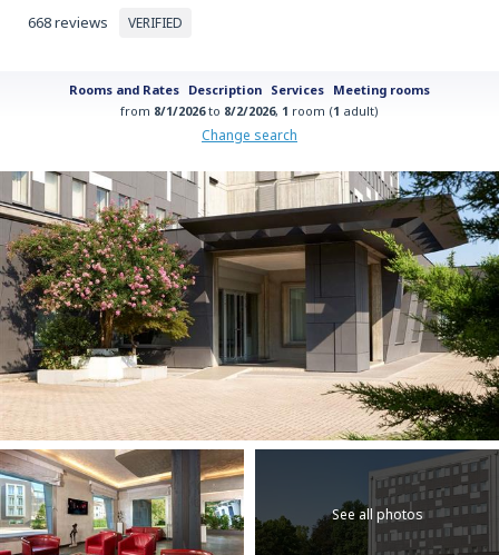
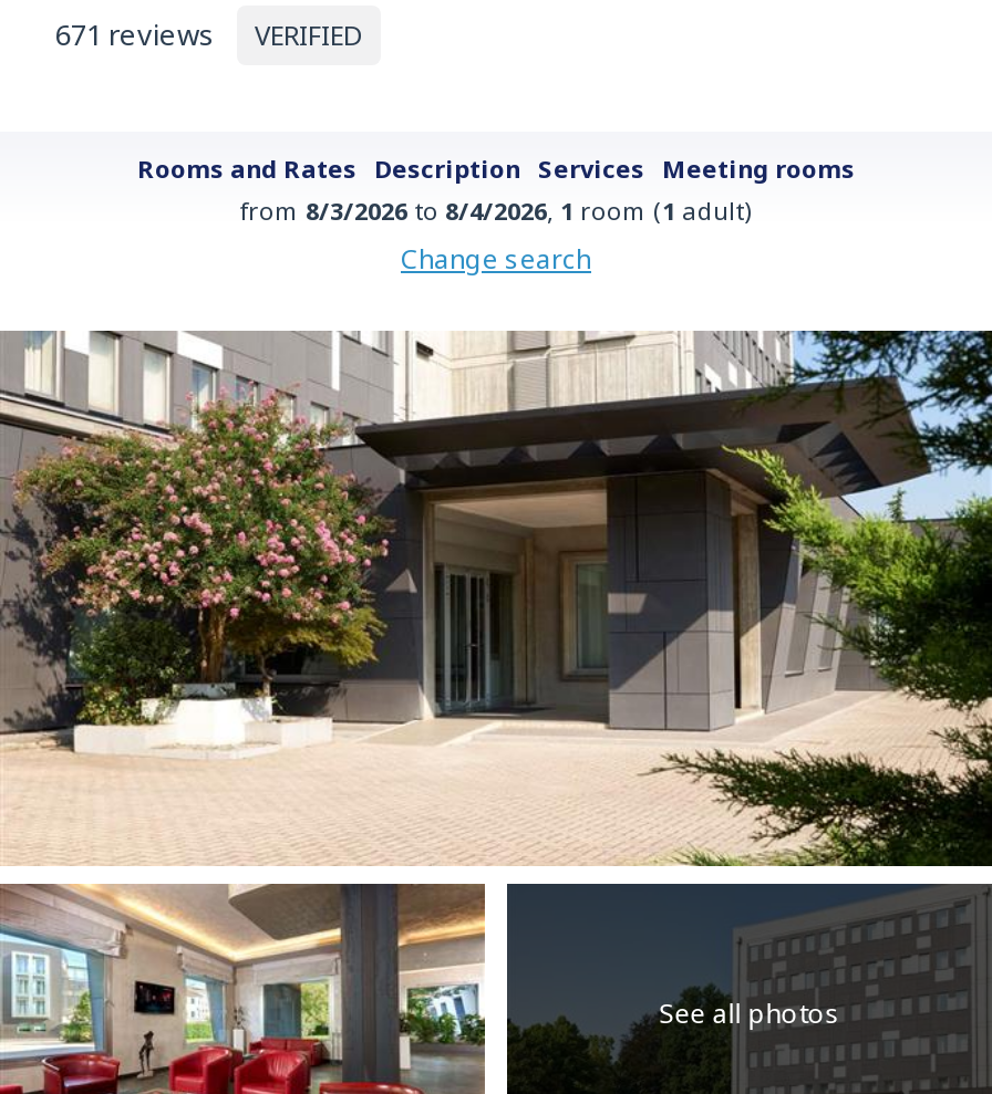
[28,12,183,32] 668 reviews VERIFIED -> [55,14,363,54] 671 reviews VERIFIED
[120,102,379,118] from 8/1/2026 to 8/2/2026, 1 room (1 adult) -> [239,192,753,226] from 8/3/2026 to 8/4/2026, 1 room (1 adult)

